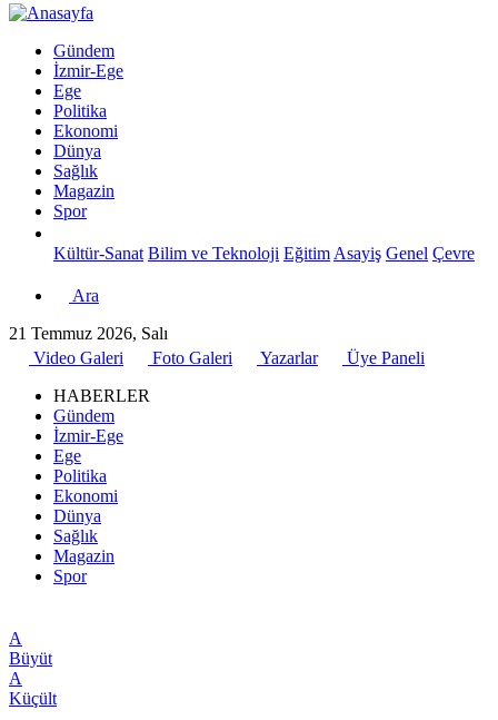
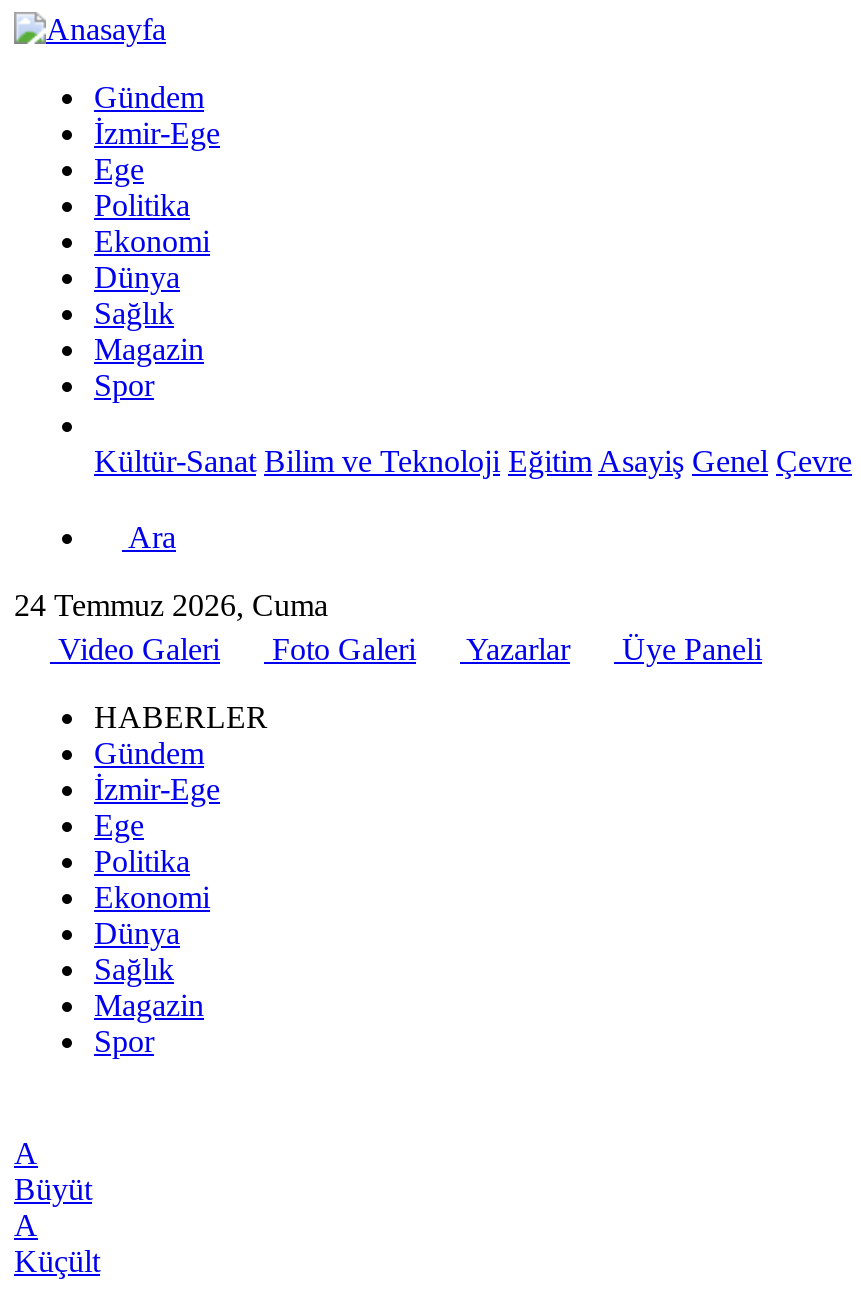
[9,324,168,343] 21 Temmuz 2026, Salı -> [14,588,328,622] 24 Temmuz 2026, Cuma

